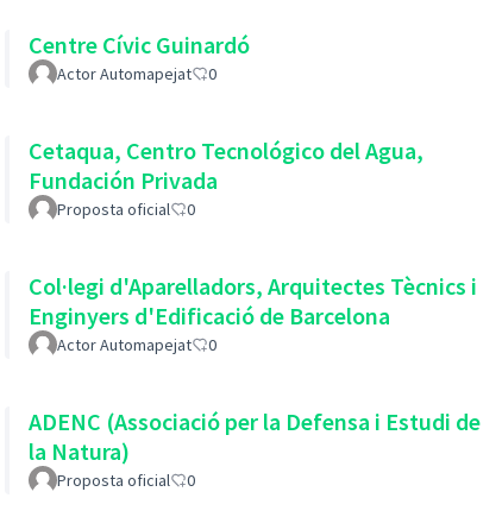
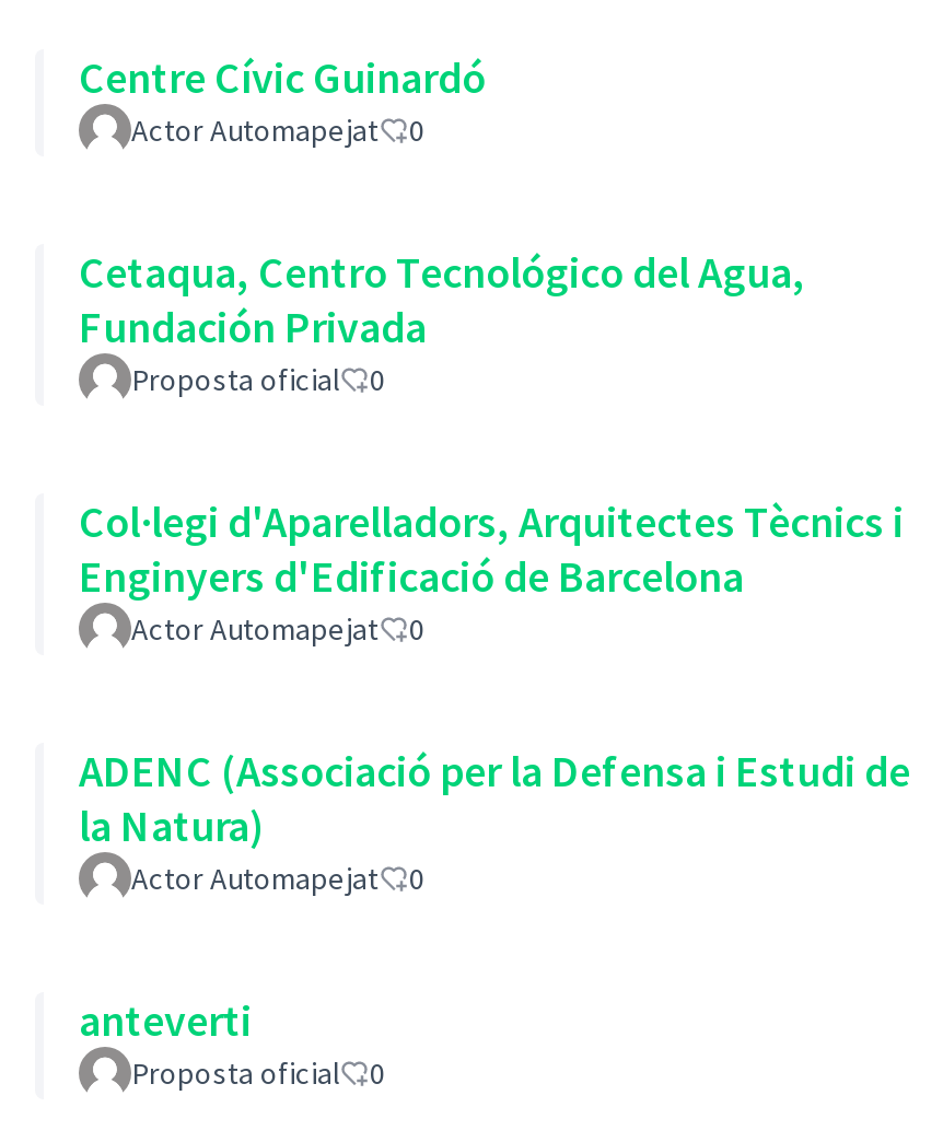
none -> [79,859,424,1047] Actor Automapejat | 0 | anteverti

